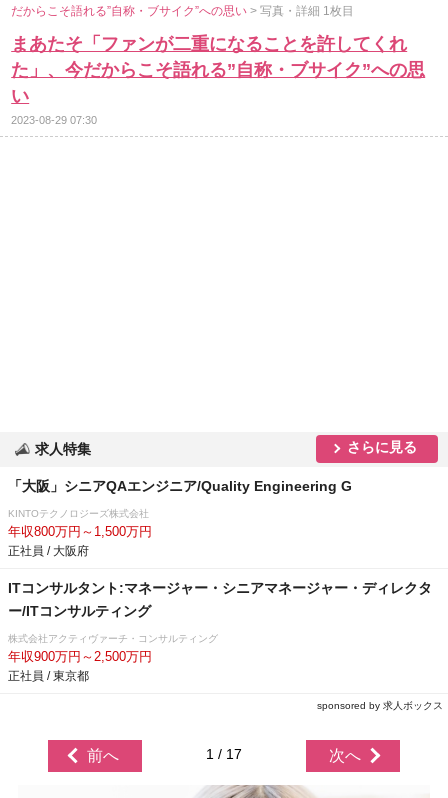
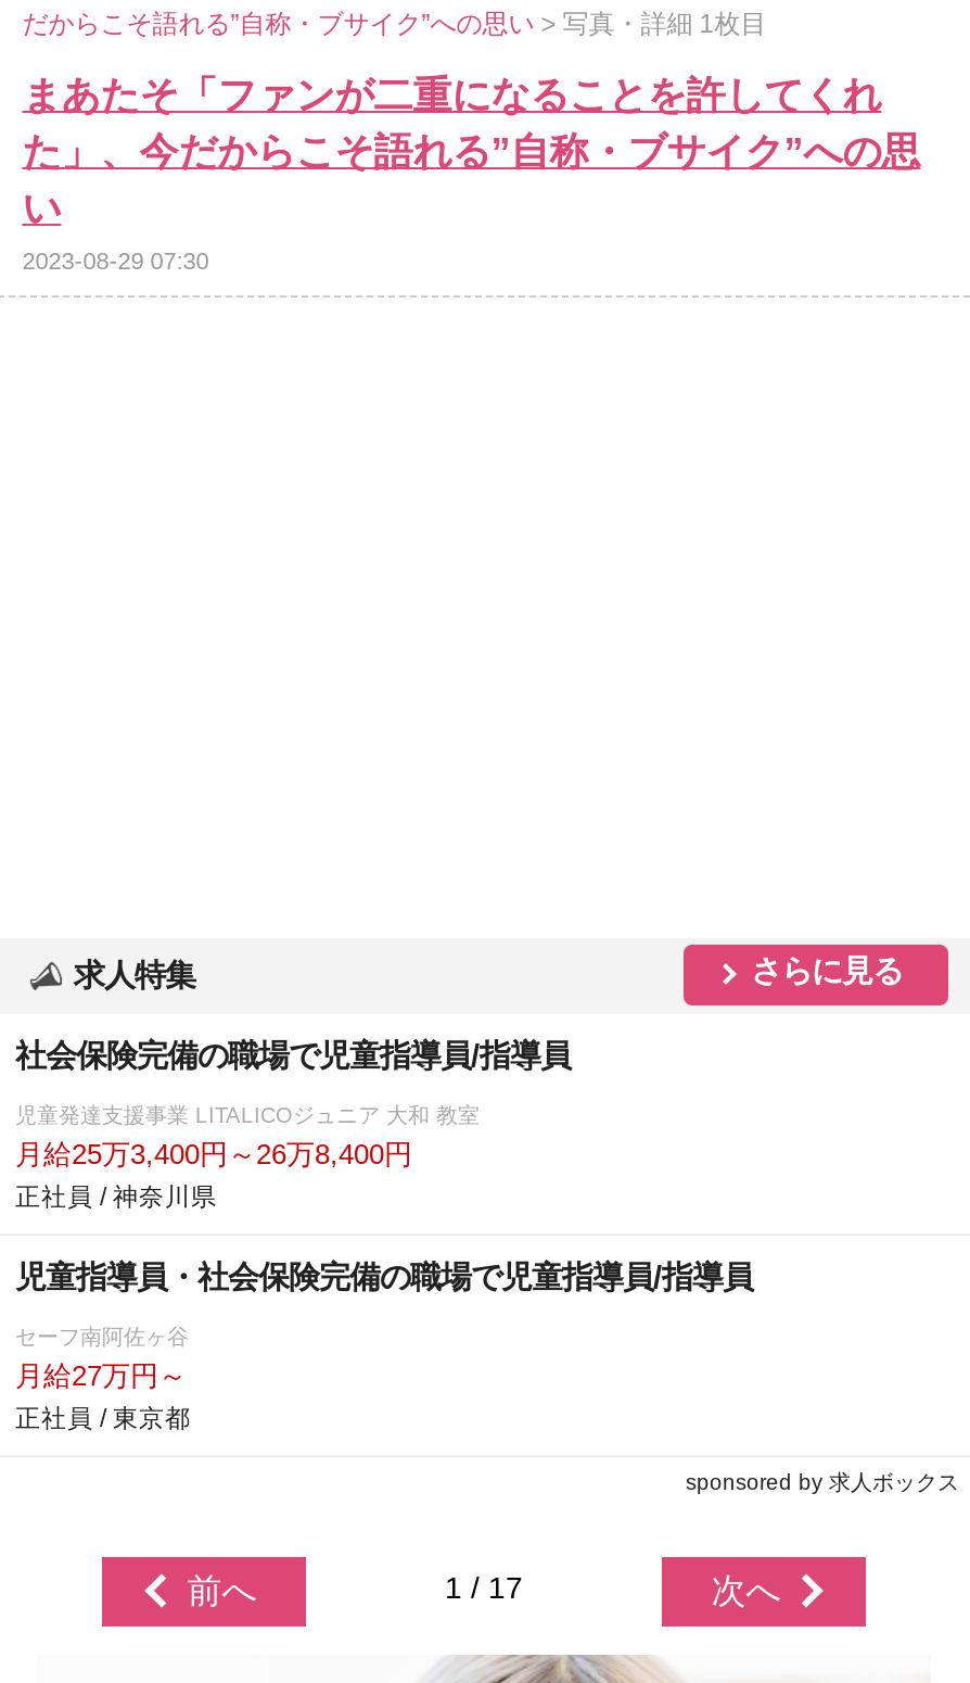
[8,478,352,494] 「大阪」シニアQAエンジニア/Quality Engineering G -> [15,1038,571,1073] 社会保険完備の職場で児童指導員/指導員
[8,508,152,557] KINTOテクノロジーズ株式会社 | 年収800万円～1,500万円 | 正社員 / 大阪府 -> [15,1103,480,1210] 児童発達支援事業 LITALICOジュニア 大和 教室 | 月給25万3,400円～26万8,400円 | 正社員 / 神奈川県
[8,580,432,619] ITコンサルタント:マネージャー・シニアマネージャー・ディレクタ | ー/ITコンサルティング -> [15,1260,753,1294] 児童指導員・社会保険完備の職場で児童指導員/指導員
[8,633,218,664] 株式会社アクティヴァーチ・コンサルティング | 年収900万円～2,500万円 -> [15,1325,189,1392] セーフ南阿佐ヶ谷 | 月給27万円～

